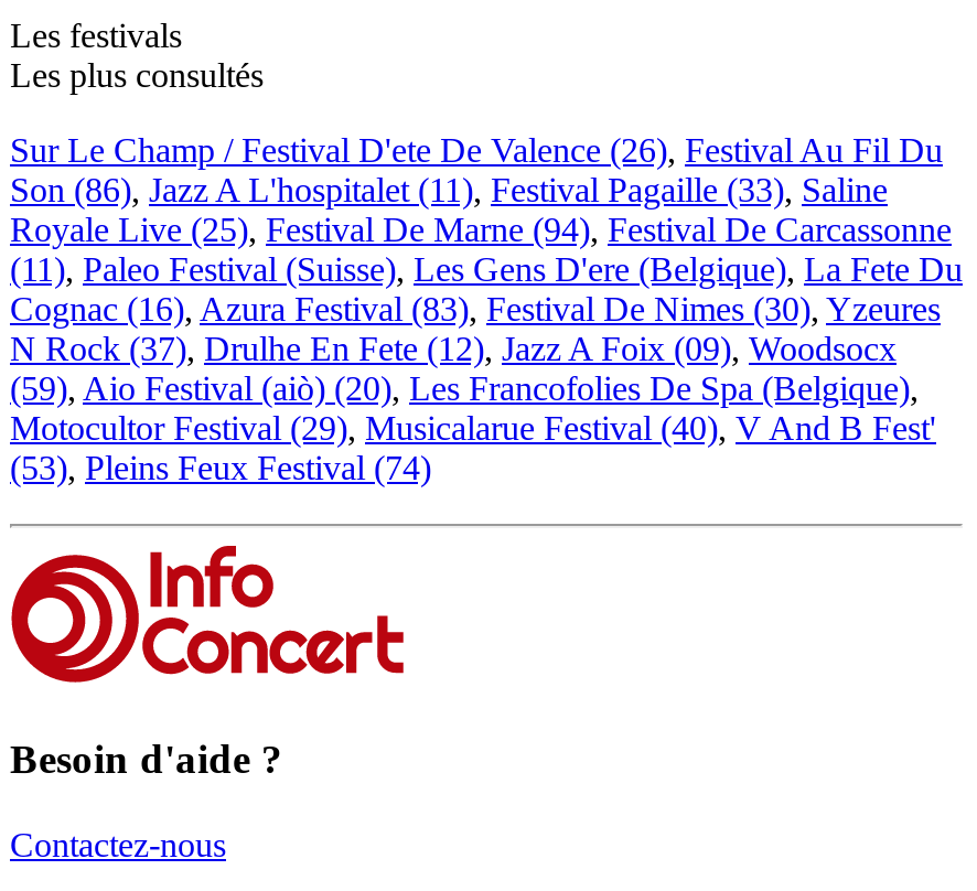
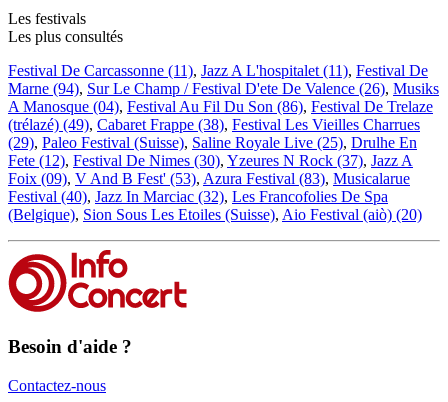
[10,132,963,487] Sur Le Champ / Festival D'ete De Valence (26), Festival Au Fil Du | Son (86), Jazz A L'hospitalet (11), Festival Pagaille (33), Saline | Royale Live (25), Festival De Marne (94), Festival De Carcassonne | (11), Paleo Festival (Suisse), Les Gens D'ere (Belgique), La Fete Du | Cognac (16), Azura Festival (83), Festival De Nimes (30), Yzeures | N Rock (37), Drulhe En Fete (12), Jazz A Foix (09), Woodsocx | (59), Aio Festival (aiò) (20), Les Francofolies De Spa (Belgique), | Motocultor Festival (29), Musicalarue Festival (40), V And B Fest' | (53), Pleins Feux Festival (74) -> [8,62,439,223] Festival De Carcassonne (11), Jazz A L'hospitalet (11), Festival De | Marne (94), Sur Le Champ / Festival D'ete De Valence (26), Musiks | A Manosque (04), Festival Au Fil Du Son (86), Festival De Trelaze | (trélazé) (49), Cabaret Frappe (38), Festival Les Vieilles Charrues | (29), Paleo Festival (Suisse), Saline Royale Live (25), Drulhe En | Fete (12), Festival De Nimes (30), Yzeures N Rock (37), Jazz A | Foix (09), V And B Fest' (53), Azura Festival (83), Musicalarue | Festival (40), Jazz In Marciac (32), Les Francofolies De Spa | (Belgique), Sion Sous Les Etoiles (Suisse), Aio Festival (aiò) (20)

